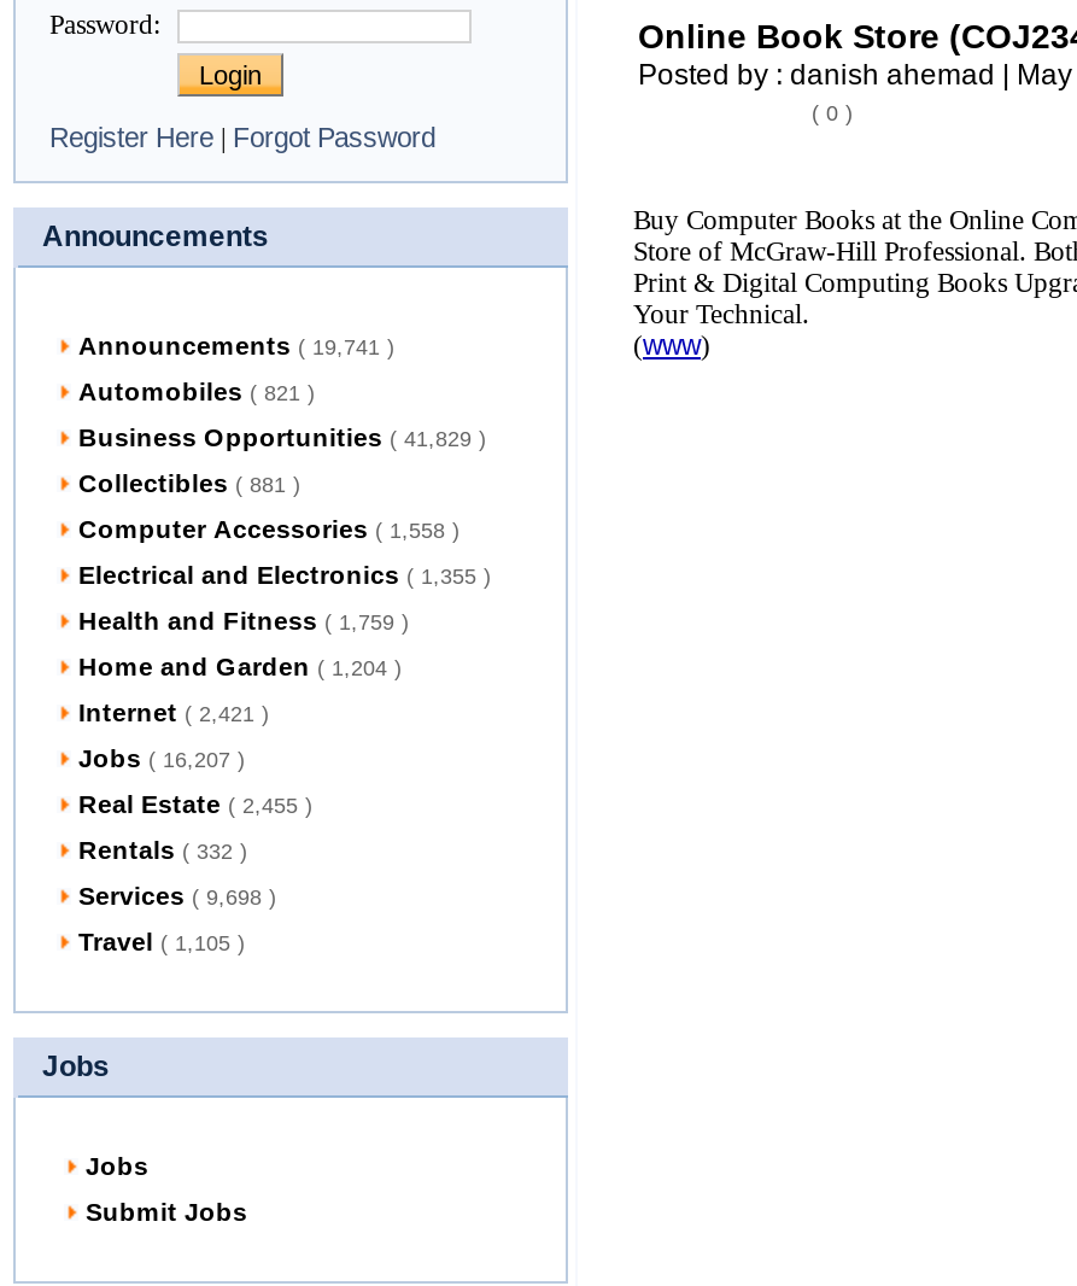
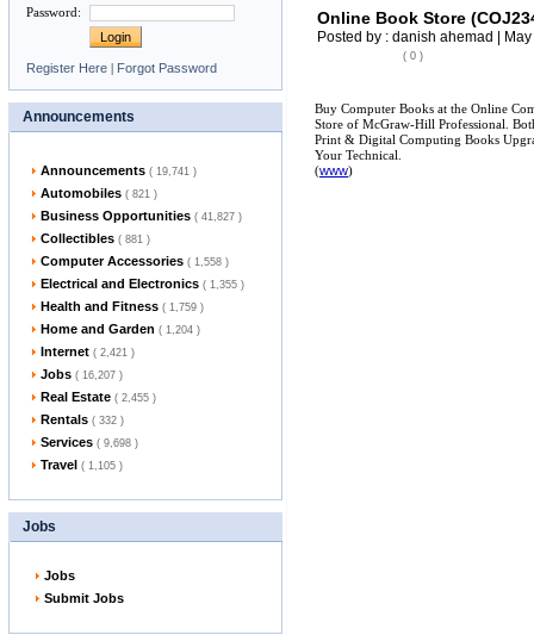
[78,422,486,451] Business Opportunities ( 41,829 ) -> [41,208,242,223] Business Opportunities ( 41,827 )

